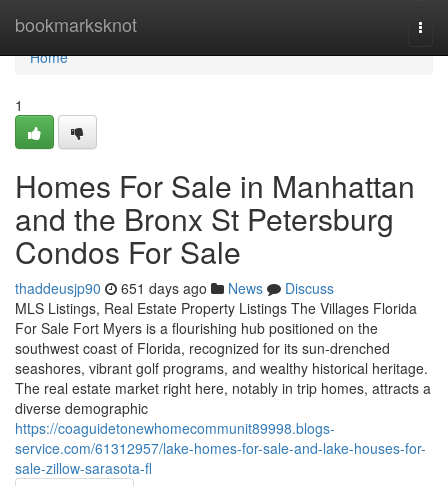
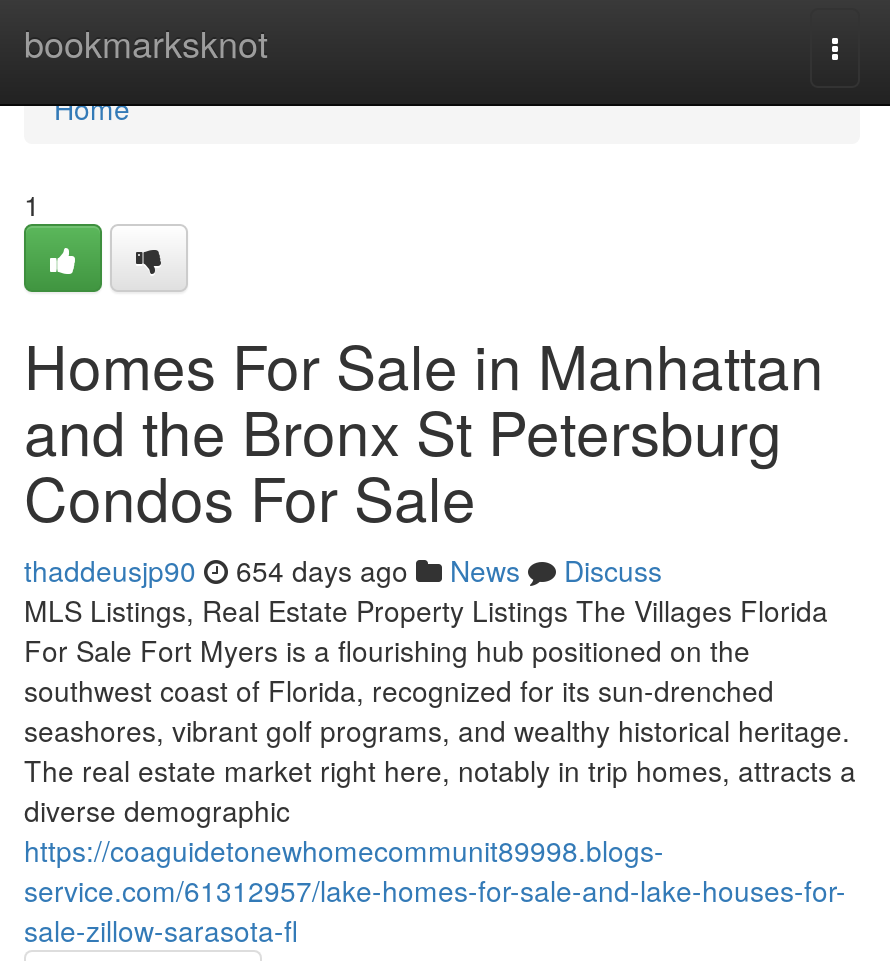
[15,278,334,298] thaddeusjp90 651 days ago News Discuss -> [24,550,662,590] thaddeusjp90 654 days ago News Discuss

